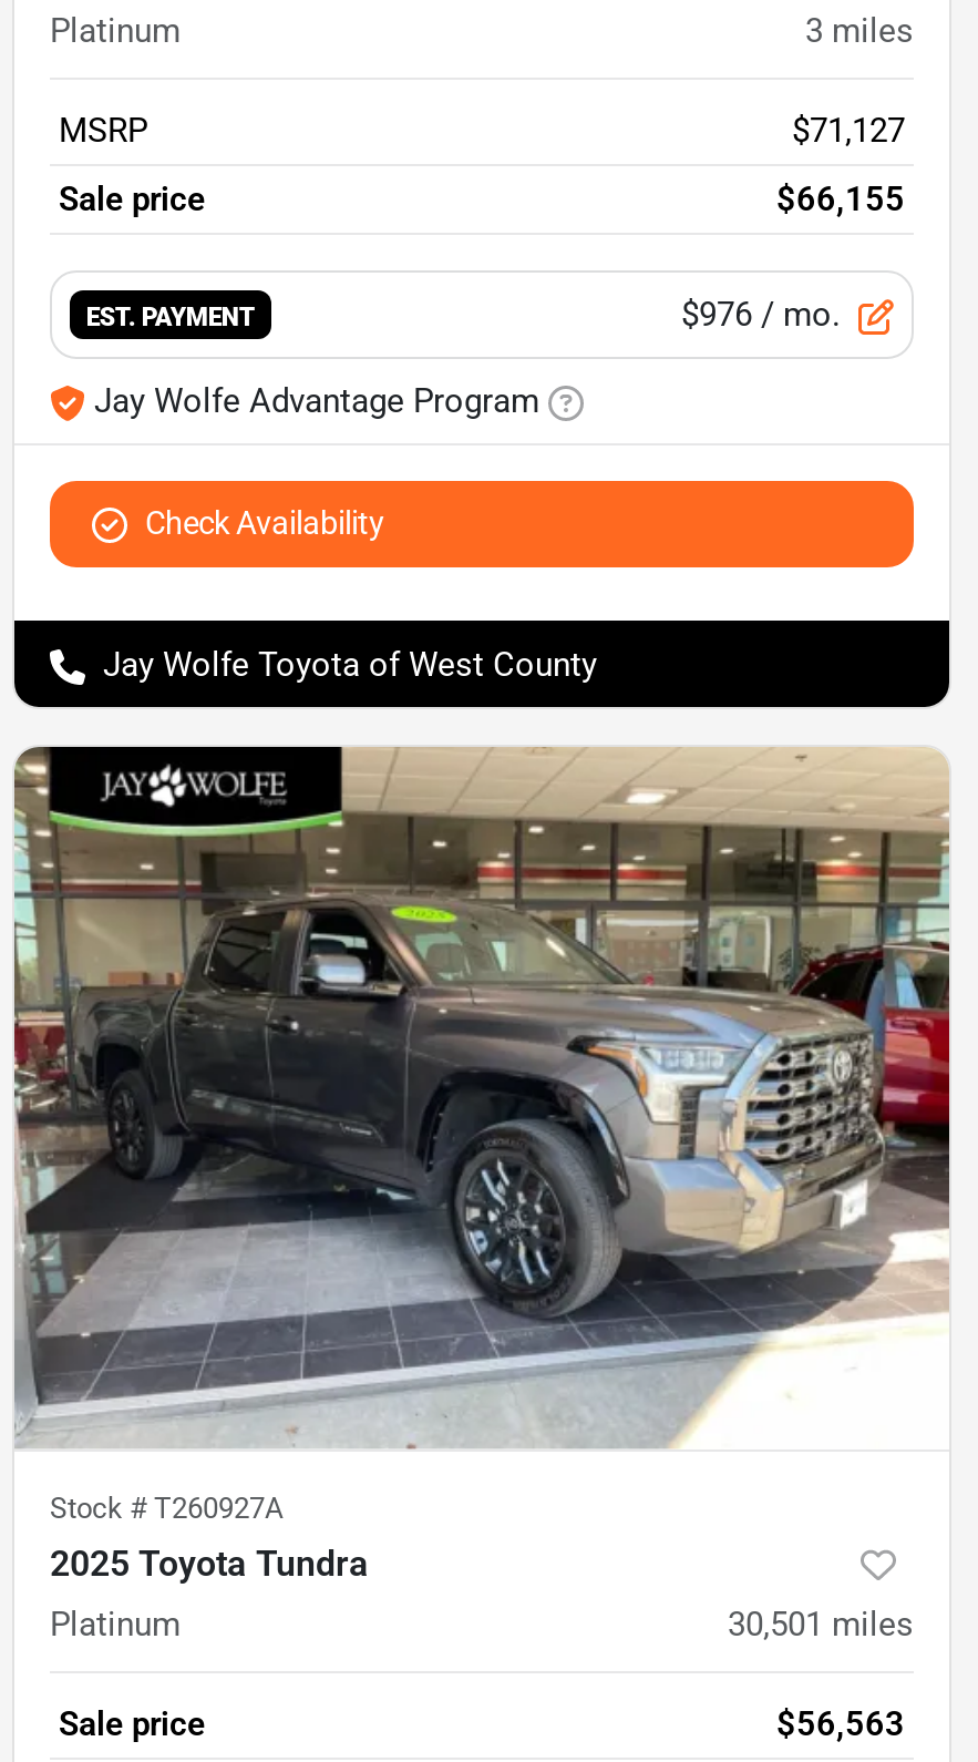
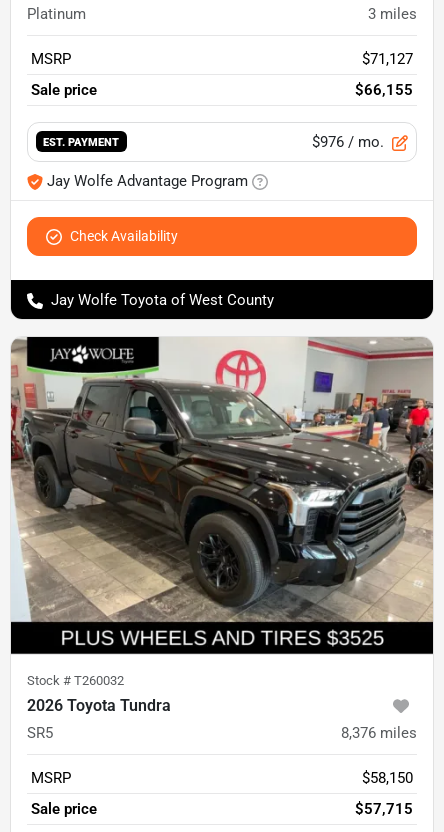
[12,745,951,1643] [image] | Stock #T260927A | 2025 Toyota Tundra | Platinum | 30,501 miles -> [10,337,434,786] [image] | Stock #T260032 | 2026 Toyota Tundra | SR5 | 8,376 miles | MSRP | $58,150
[776,1703,905,1743] $56,563 -> [355,799,413,817] $57,715

